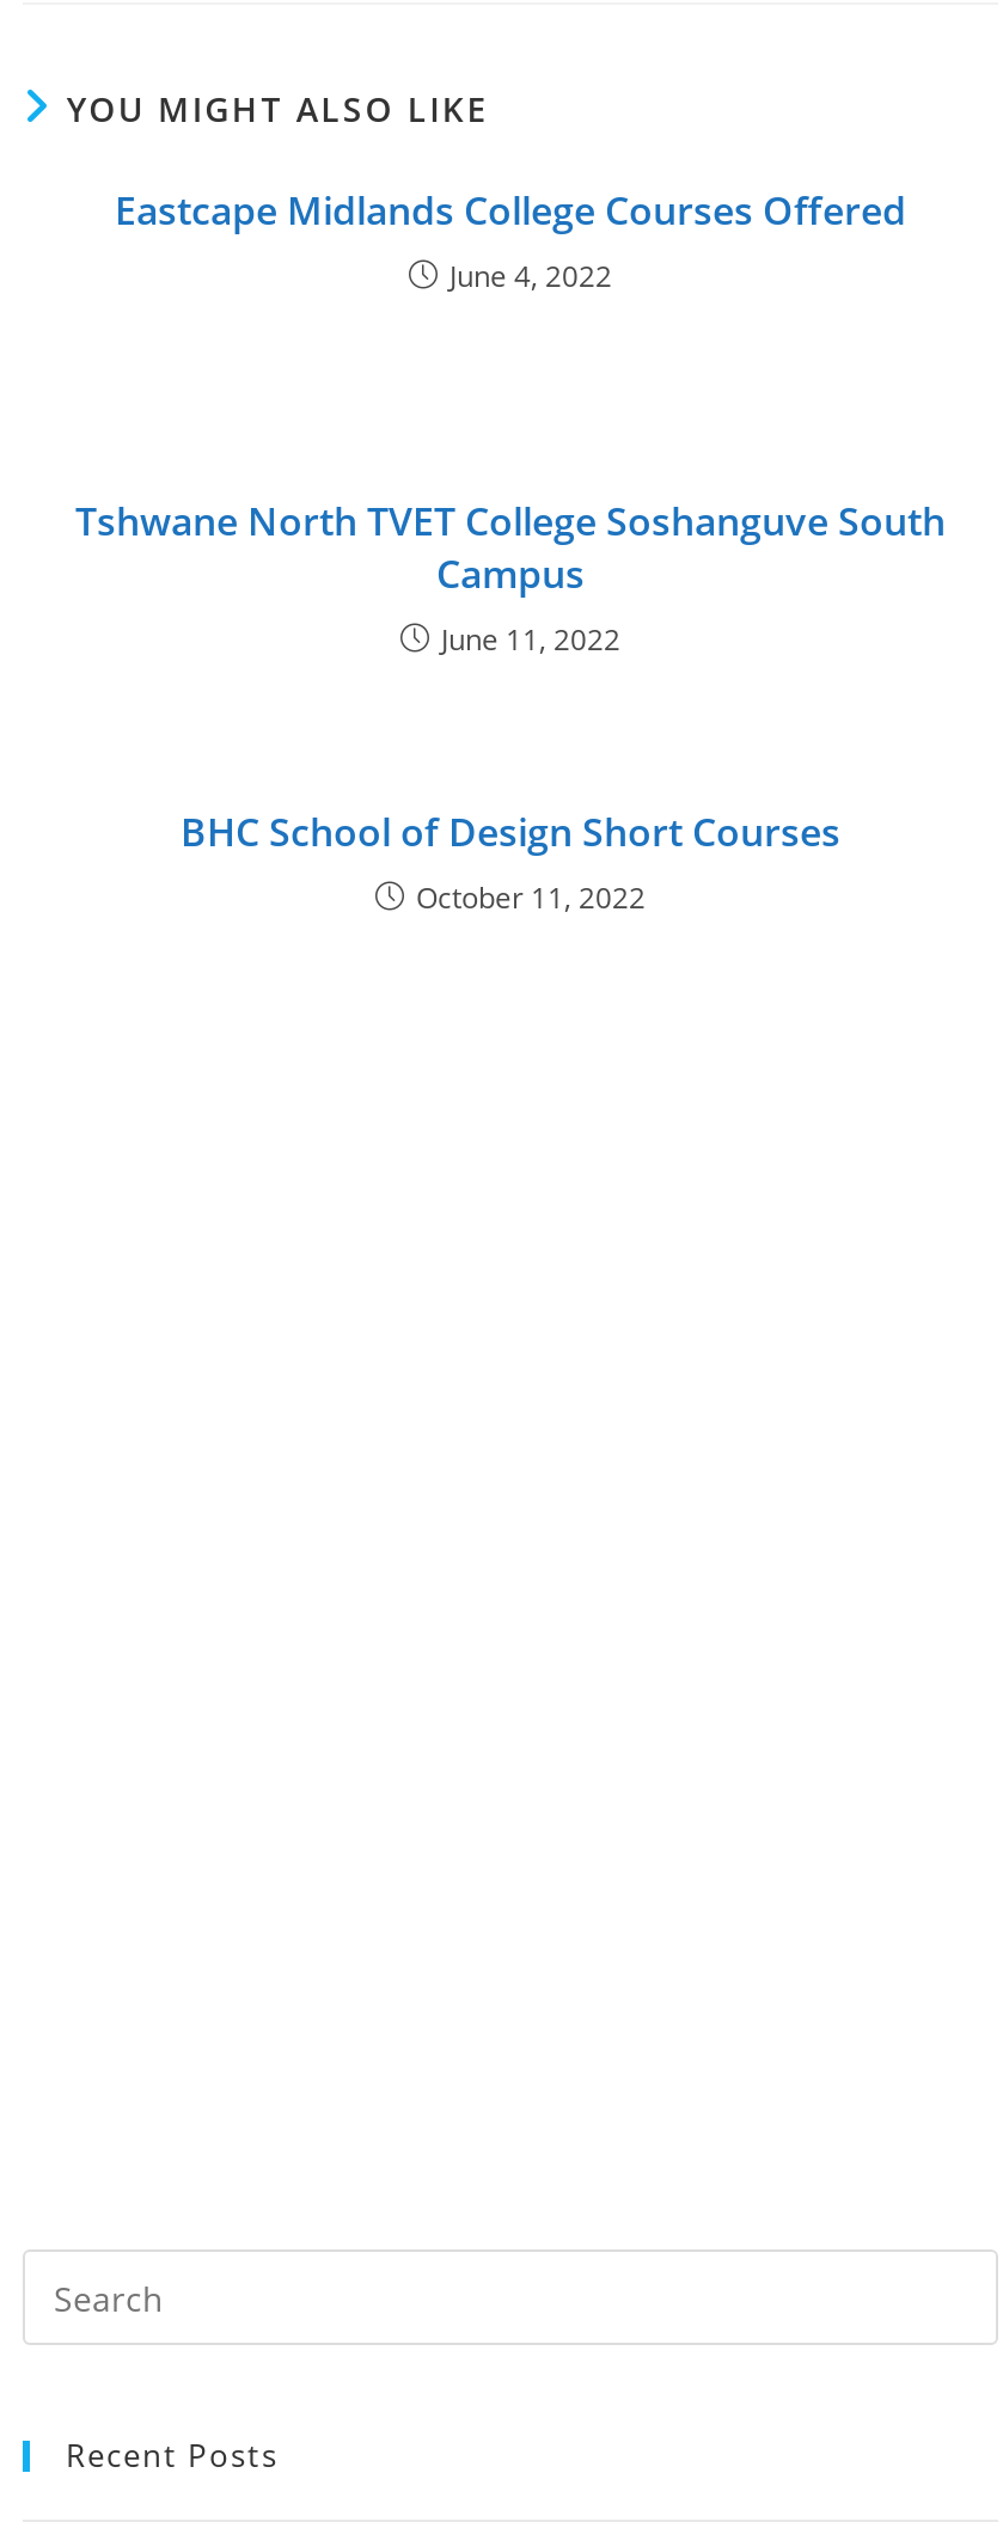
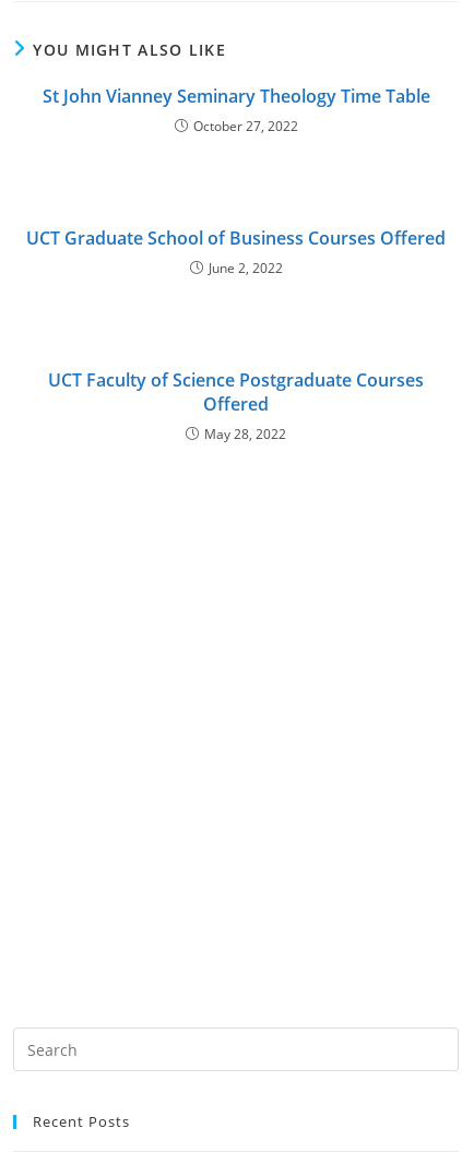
[115,184,906,296] Eastcape Midlands College Courses Offered | June 4, 2022 -> [42,84,430,135] St John Vianney Seminary Theology Time Table | October 27, 2022
[75,495,946,660] Tshwane North TVET College Soshanguve South | Campus | June 11, 2022 -> [26,226,446,277] UCT Graduate School of Business Courses Offered | June 2, 2022
[181,806,840,918] BHC School of Design Short Courses | October 11, 2022 -> [48,368,424,443] UCT Faculty of Science Postgraduate Courses | Offered | May 28, 2022

